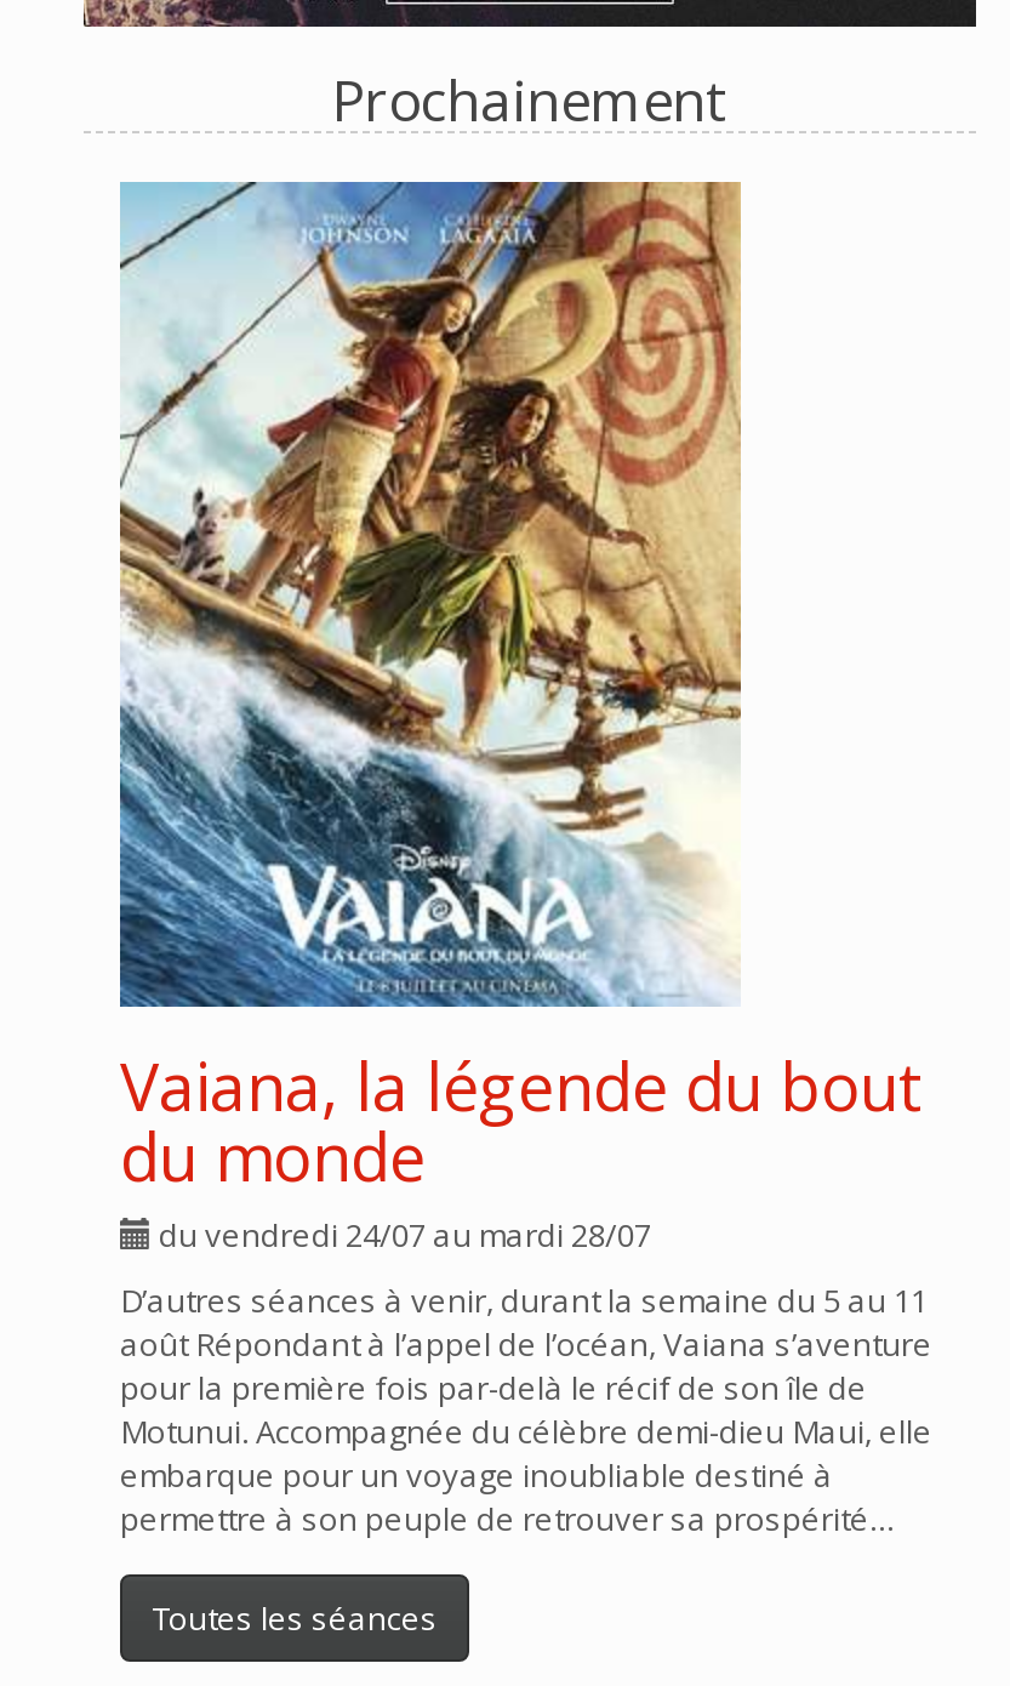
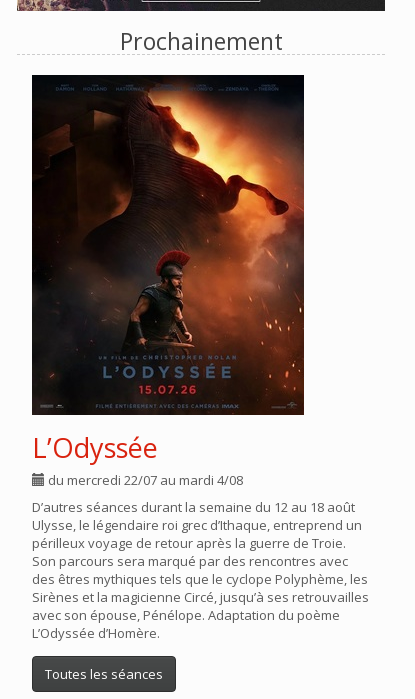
[118,180,925,1257] [image] | Vaiana, la légende du bout | du monde | du vendredi 24/07 au mardi 28/07 -> [31,74,305,489] [image] | L’Odyssée | du mercredi 22/07 au mardi 4/08
[120,1278,932,1540] D’autres séances à venir, durant la semaine du 5 au 11 | août Répondant à l’appel de l’océan, Vaiana s’aventure | pour la première fois par-delà le récif de son île de | Motunui. Accompagnée du célèbre demi-dieu Maui, elle | embarque pour un voyage inoubliable destiné à | permettre à son peuple de retrouver sa prospérité… -> [32,498,369,642] D’autres séances durant la semaine du 12 au 18 août | Ulysse, le légendaire roi grec d’Ithaque, entreprend un | périlleux voyage de retour après la guerre de Troie. | Son parcours sera marqué par des rencontres avec | des êtres mythiques tels que le cyclope Polyphème, les | Sirènes et la magicienne Circé, jusqu’à ses retrouvailles | avec son épouse, Pénélope. Adaptation du poème | L’Odyssée d’Homère.

